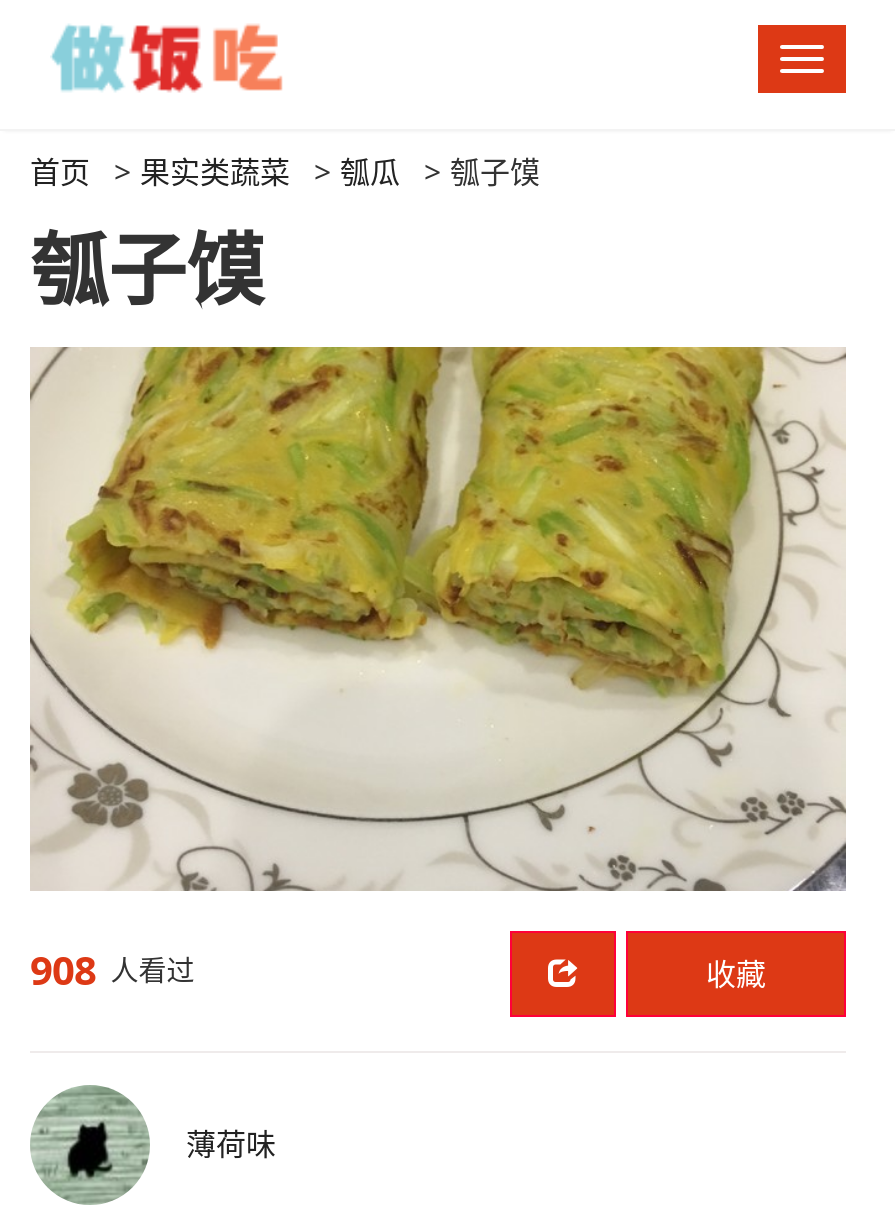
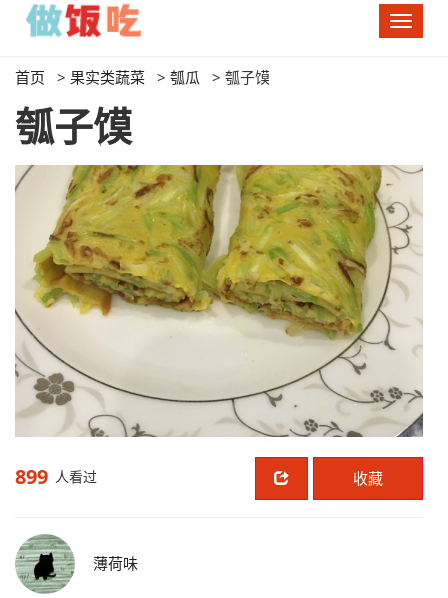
[30,943,194,997] 908 人看过 -> [15,463,97,490] 899 人看过

